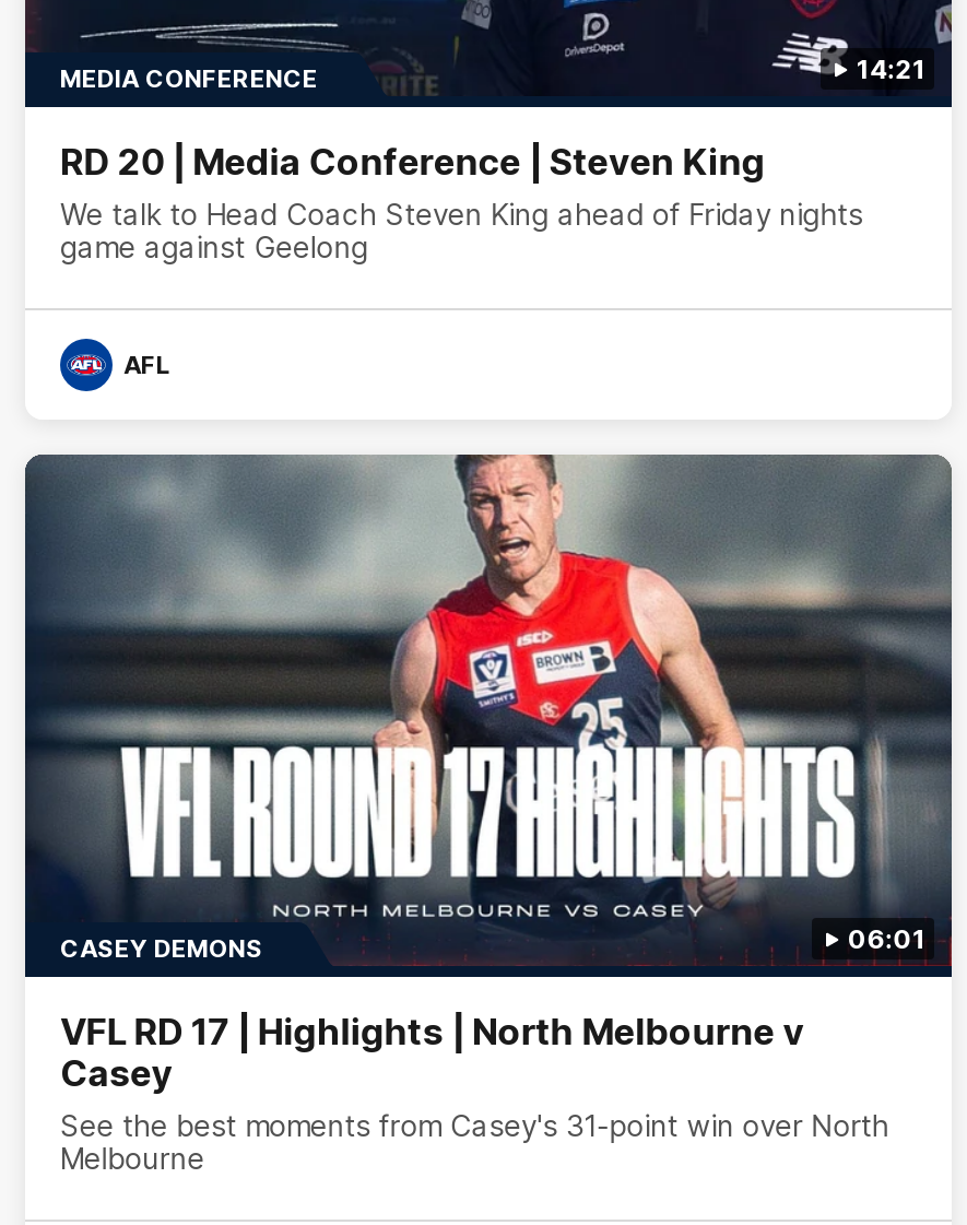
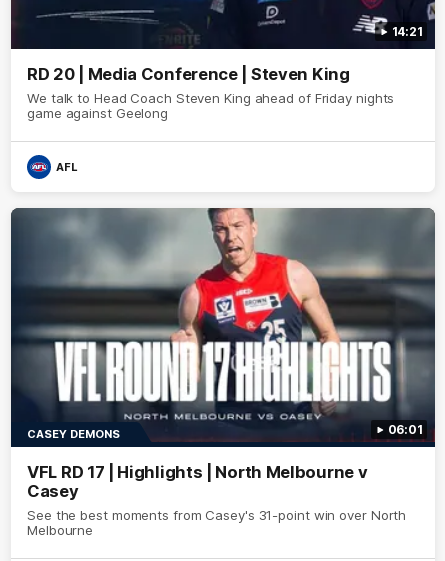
[60,64,318,95] MEDIA CONFERENCE -> none

